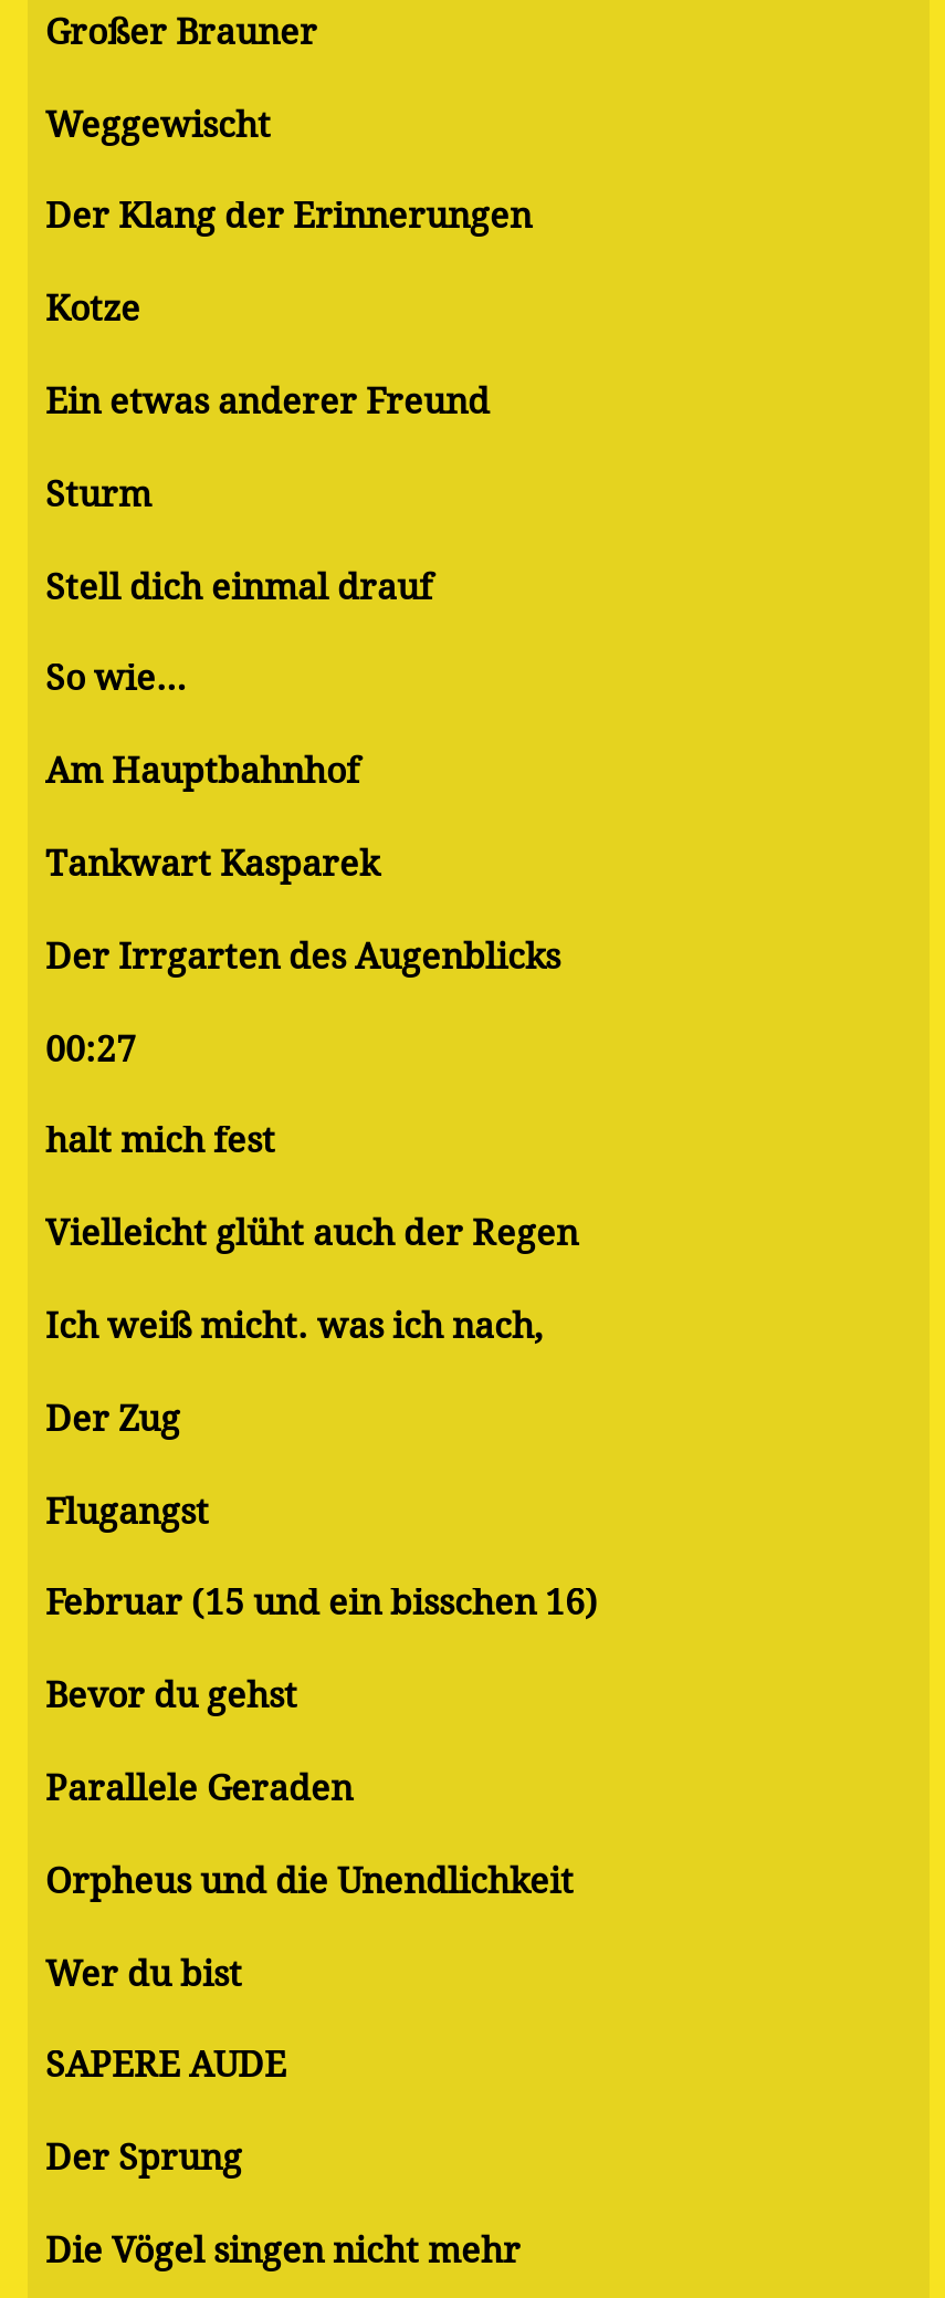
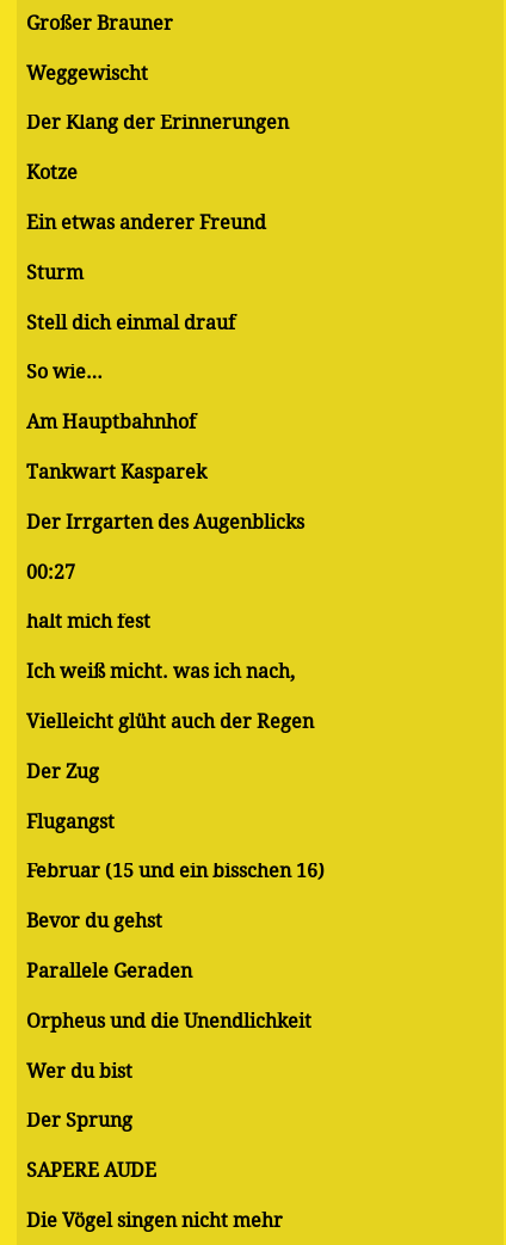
moved [45,1212,578,1255] -> [26,710,314,733]: Vielleicht glüht auch der Regen
moved [45,1305,543,1347] -> [26,660,295,683]: Ich weiß micht. was ich nach,
moved [45,2044,286,2086] -> [26,1159,156,1182]: SAPERE AUDE
moved [45,2137,242,2179] -> [26,1109,132,1132]: Der Sprung

